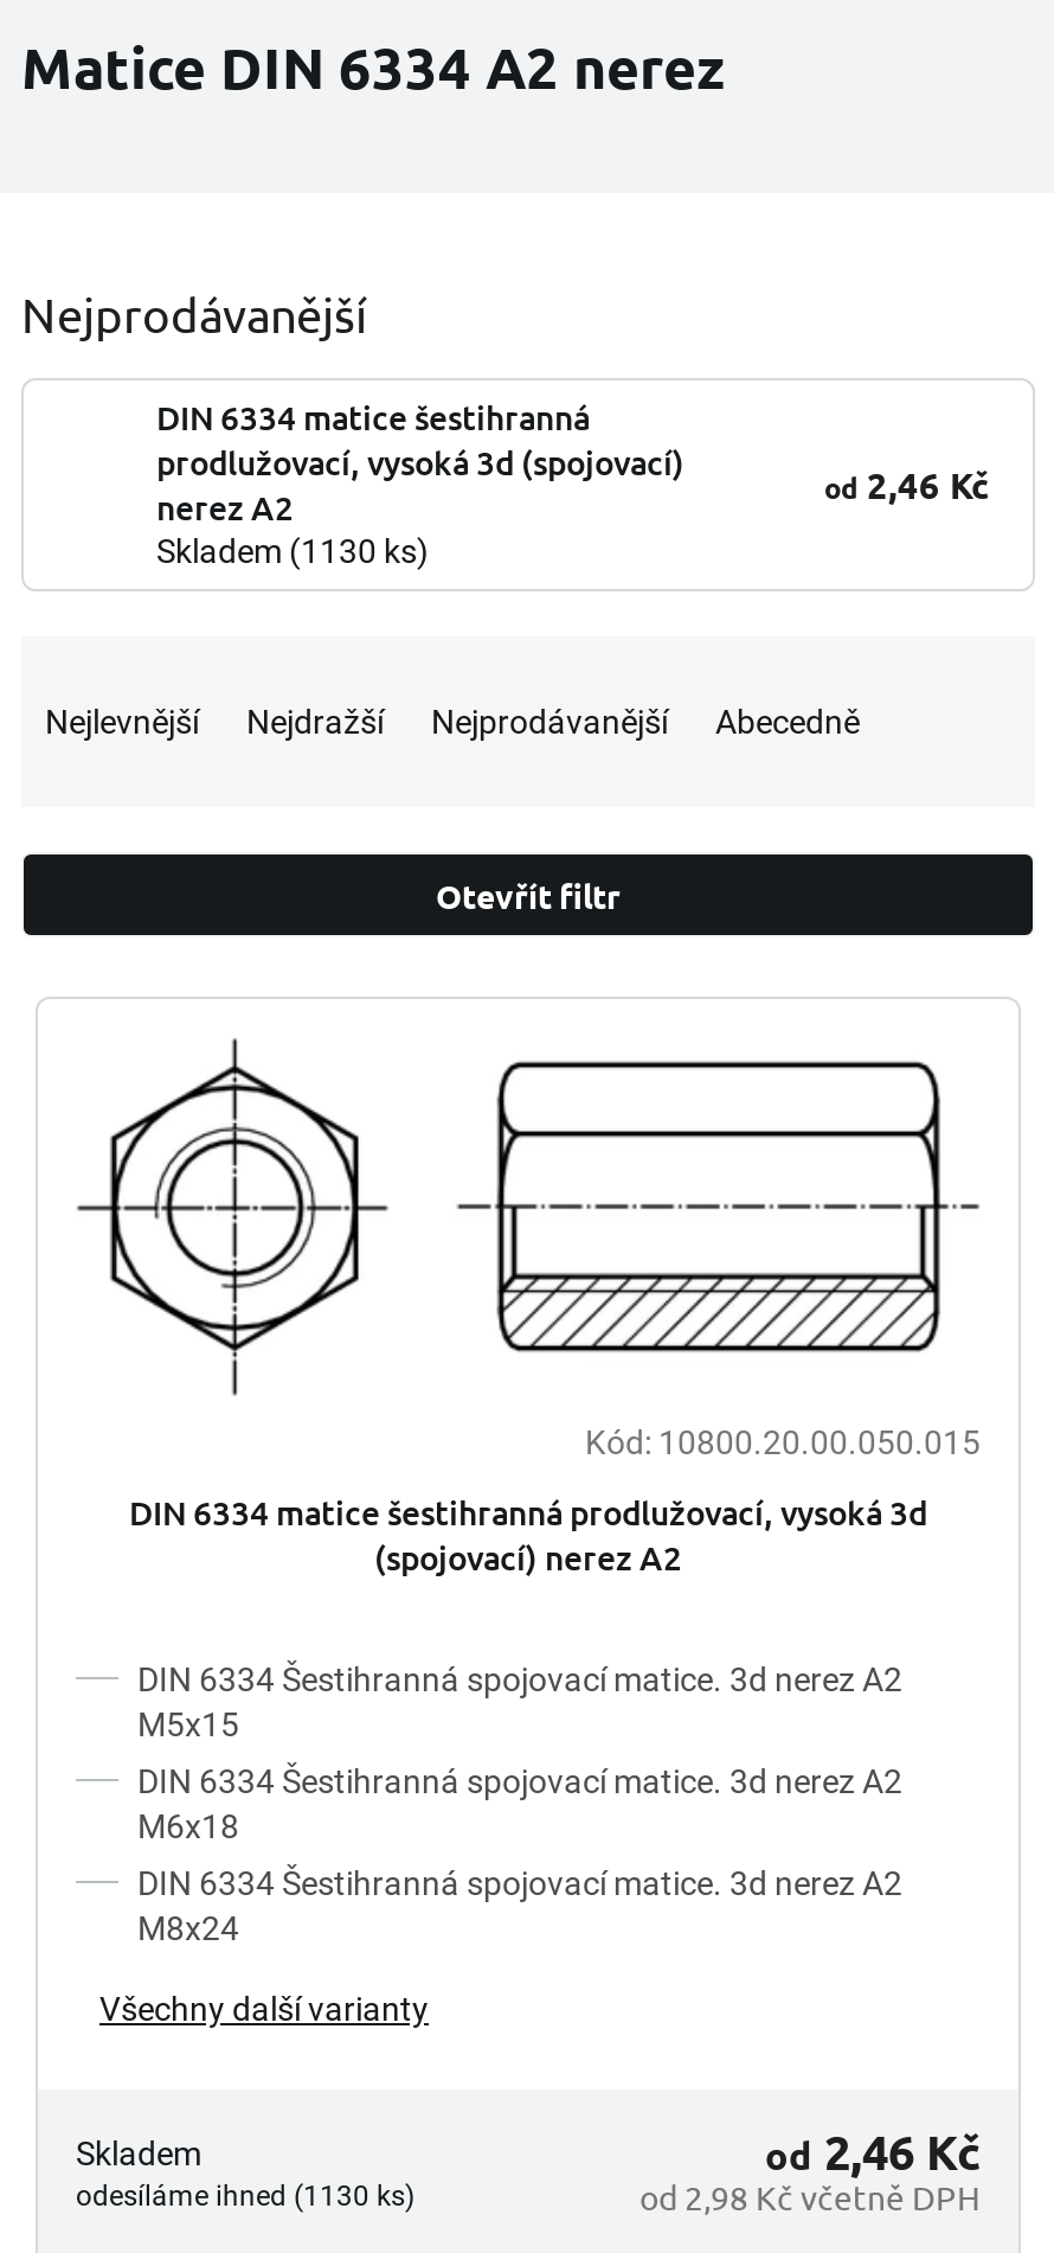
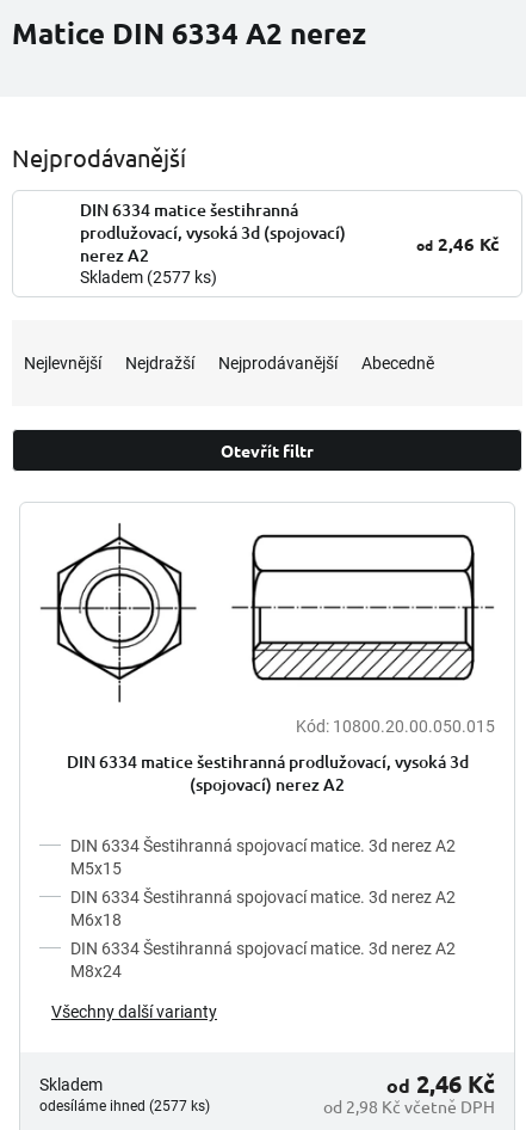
[156,533,429,571] Skladem (1130 ks) -> [80,268,217,287] Skladem (2577 ks)
[76,2180,414,2213] odesíláme ihned (1130 ks) -> [39,1098,210,1115] odesíláme ihned (2577 ks)

